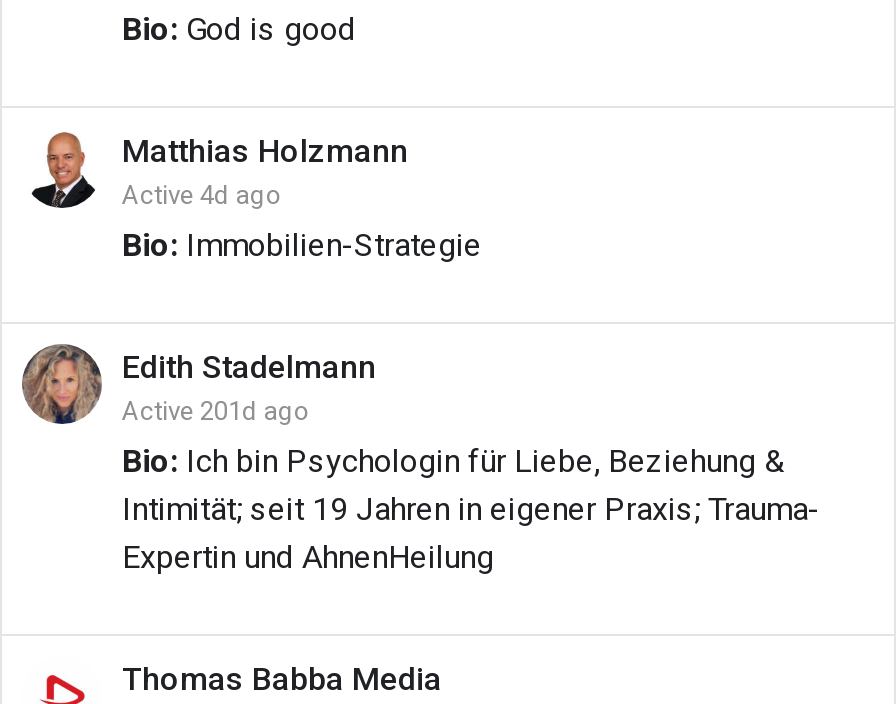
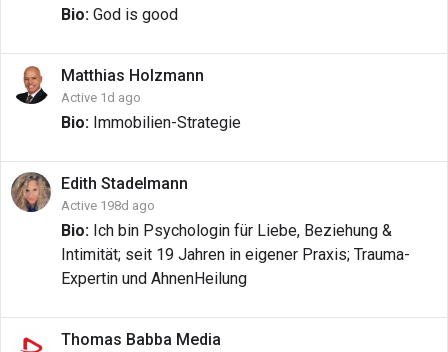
[122,180,282,210] Active 4d ago -> [61,90,141,105] Active 1d ago
[122,396,310,426] Active 201d ago -> [61,198,155,213] Active 198d ago

